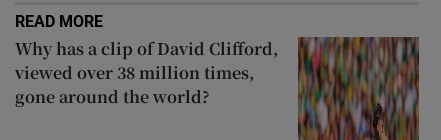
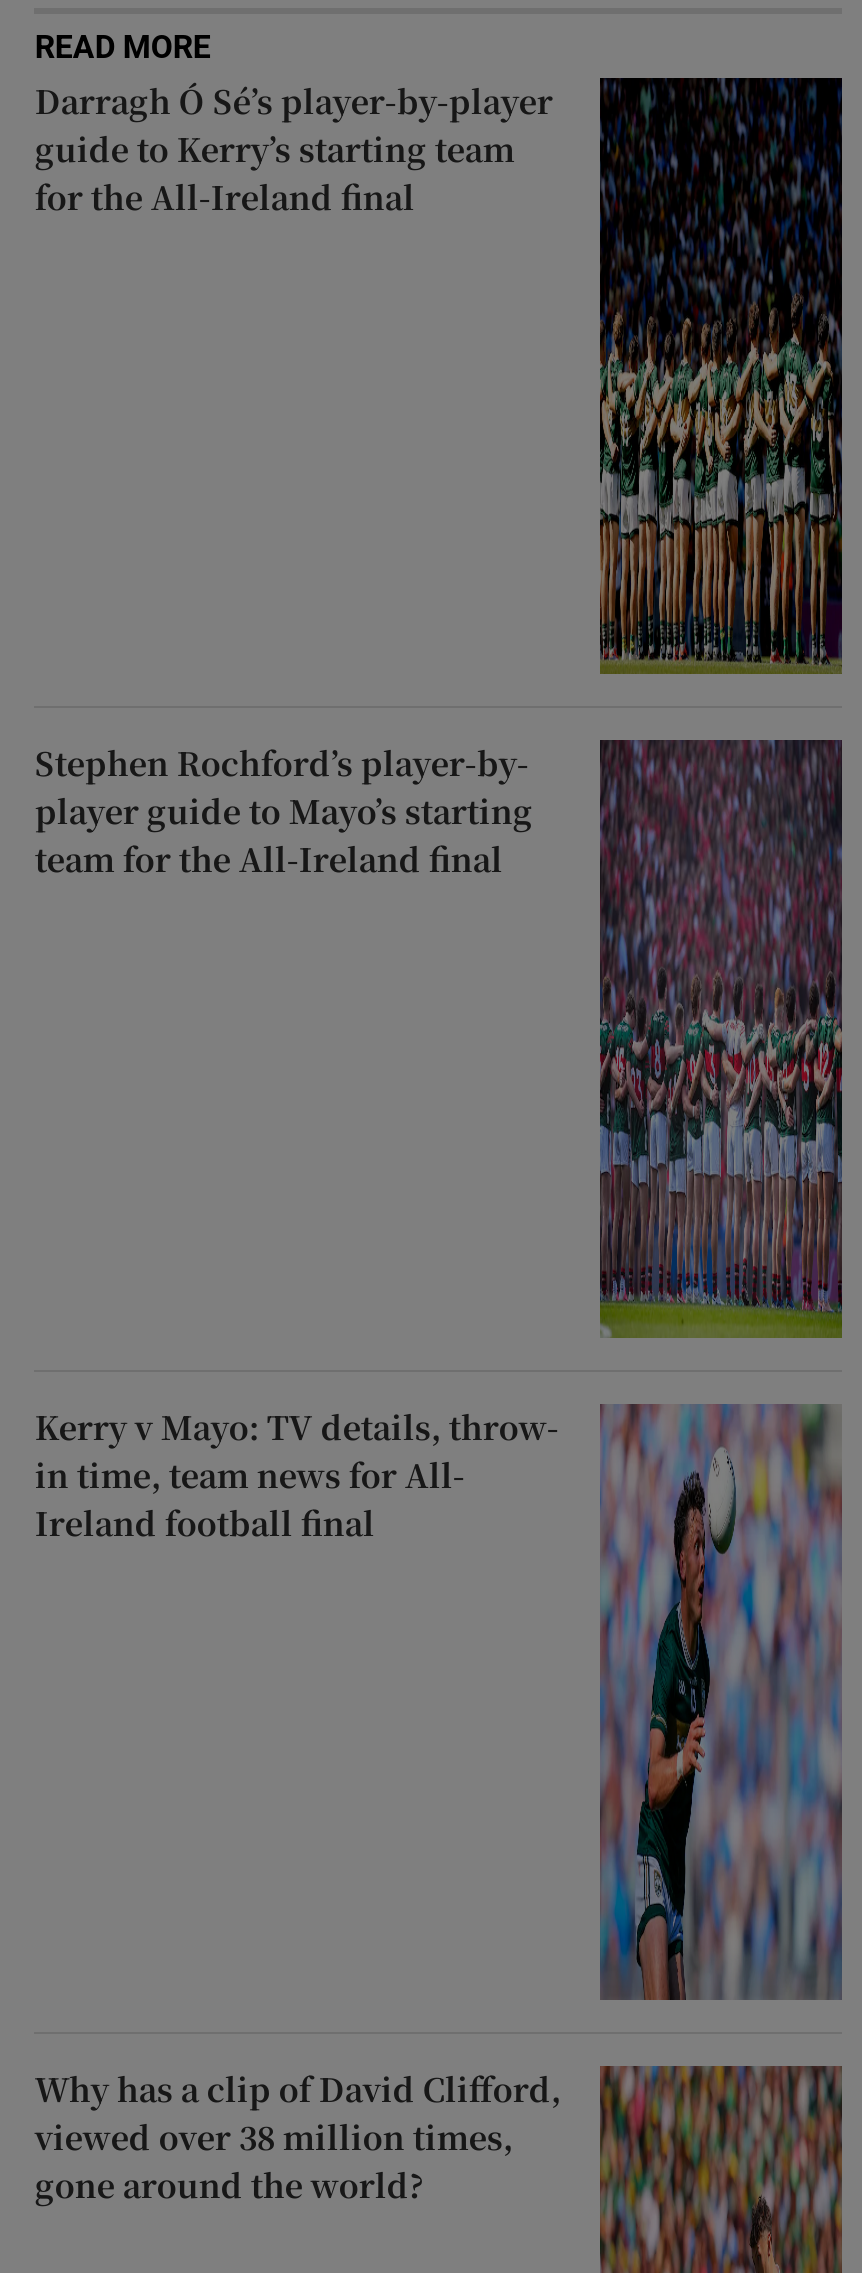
none -> [35,76,844,676] [image] | Darragh Ó Sé’s player-by-player | guide to Kerry’s starting team | for the All-Ireland final
none -> [35,738,844,1340] [image] | Stephen Rochford’s player-by- | player guide to Mayo’s starting | team for the All-Ireland final
none -> [35,1402,844,2000] [image] | Kerry v Mayo: TV details, throw- | in time, team news for All- | Ireland football final

